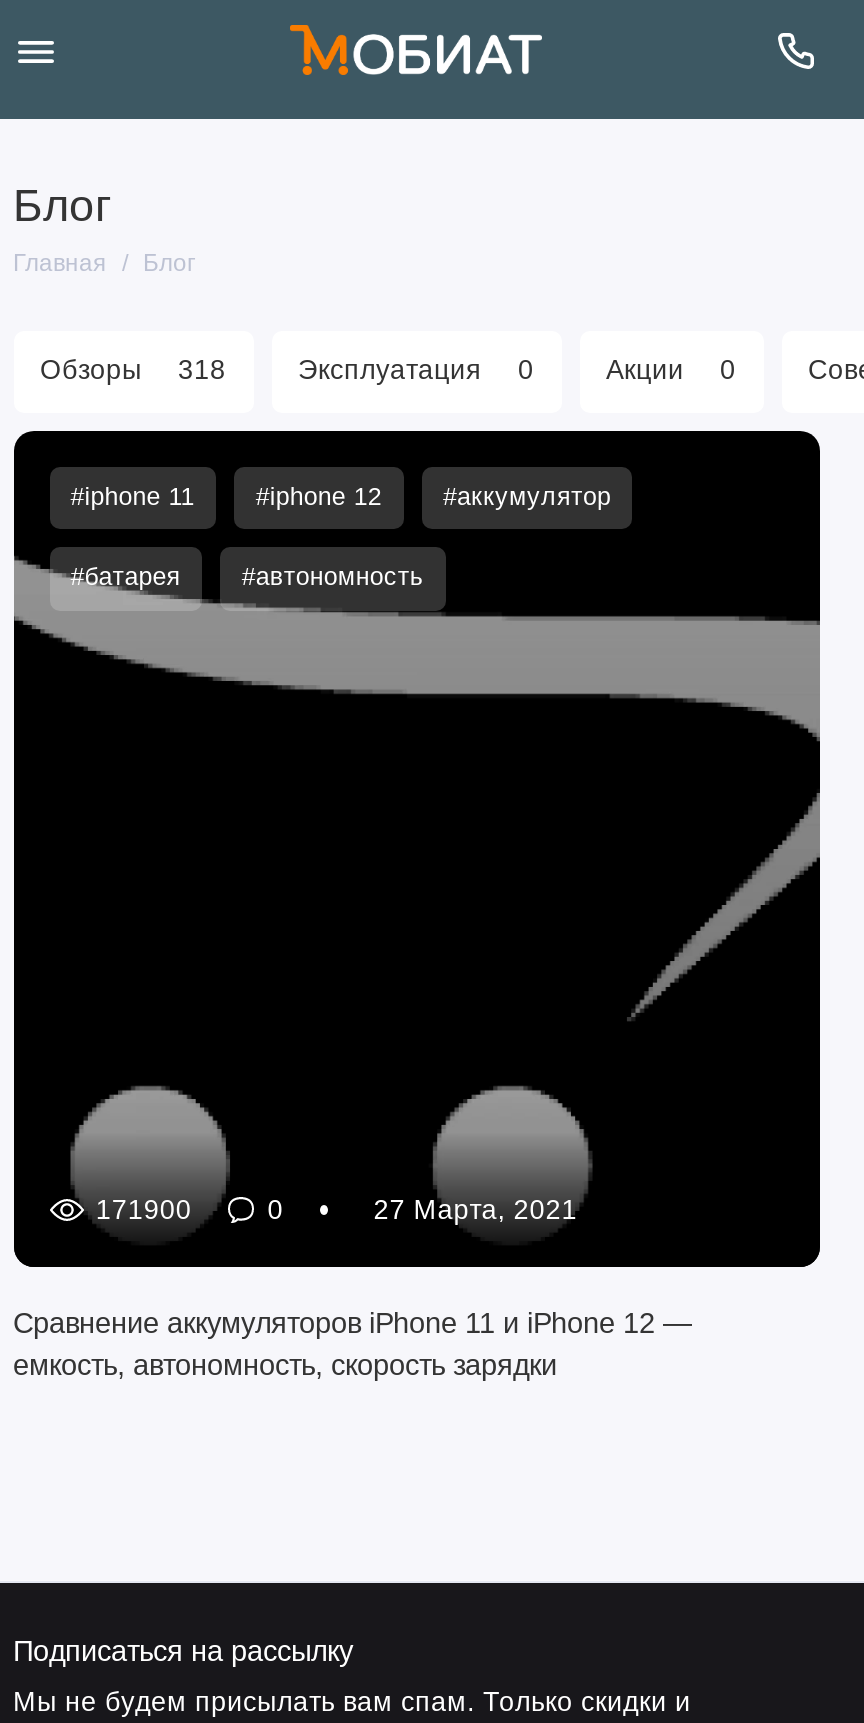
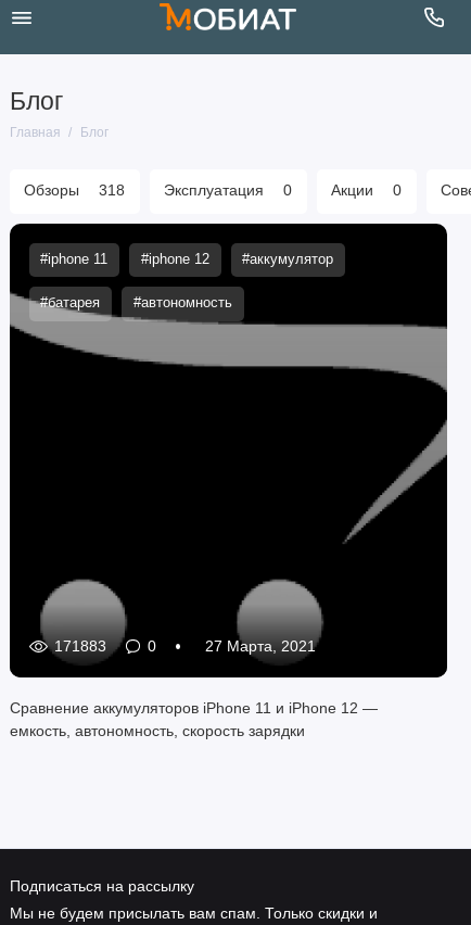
[96,1195,192,1225] 171900 -> [54,638,106,655] 171883

